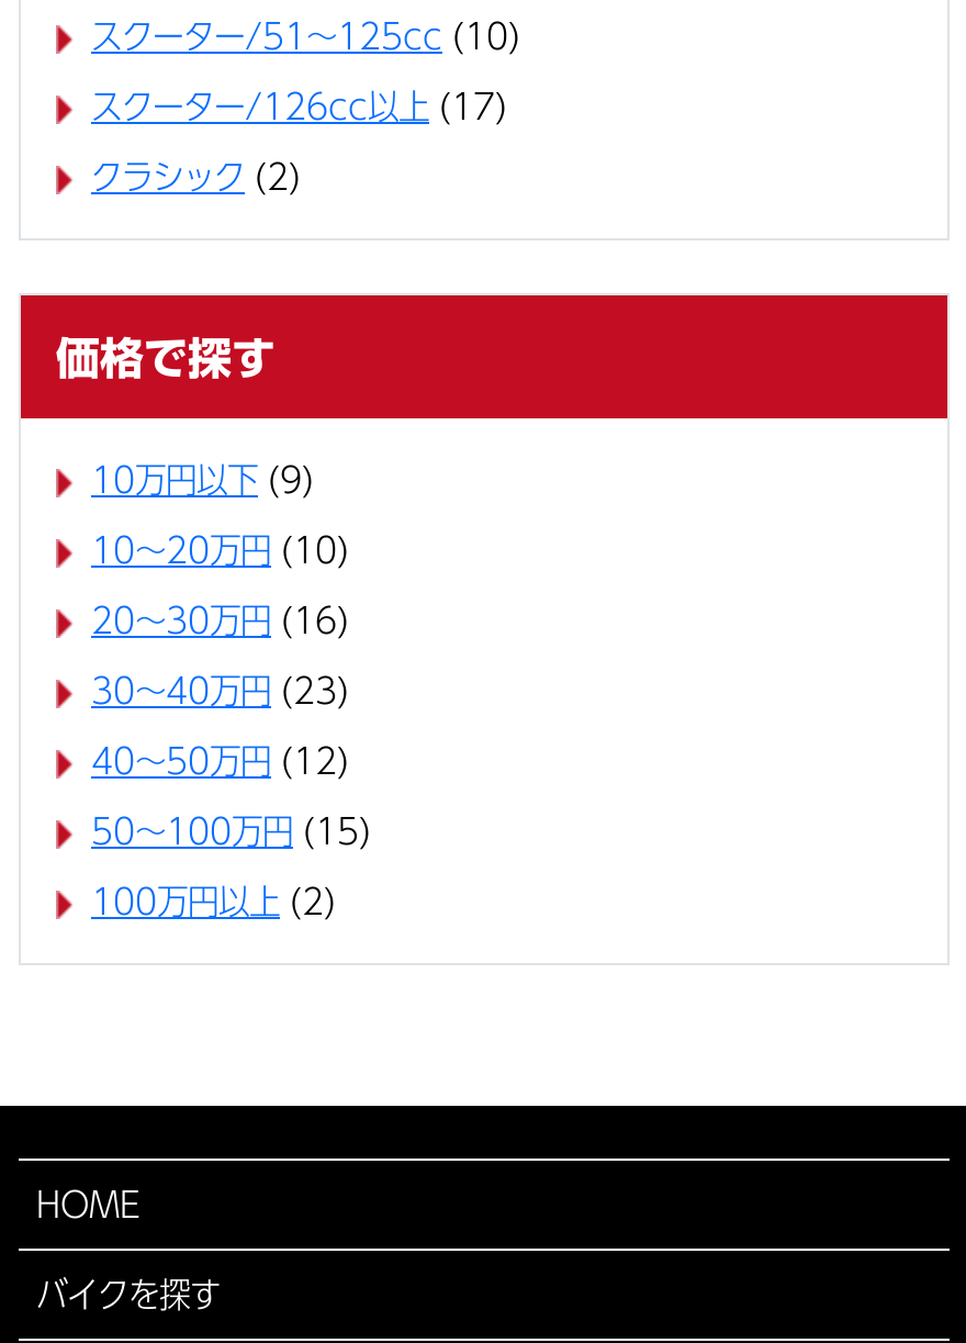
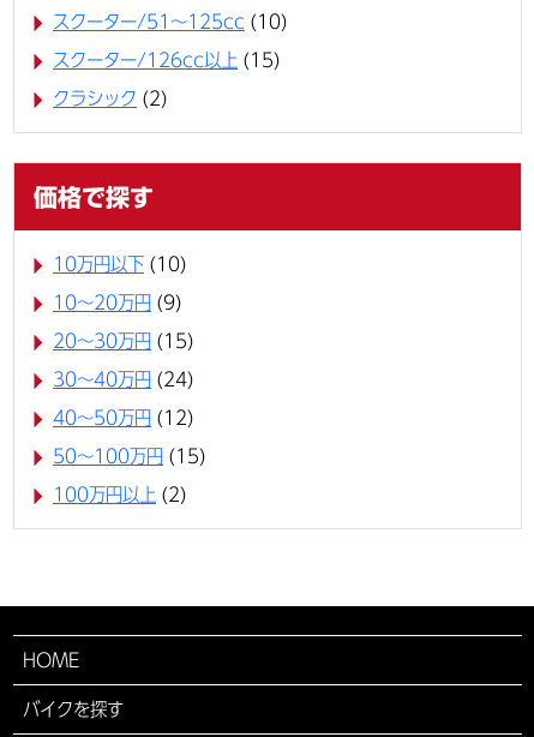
[91,89,508,124] スクーター/126cc以上 (17) -> [53,50,281,69] スクーター/126cc以上 (15)
[91,462,315,497] 10万円以下 (9) -> [53,254,187,273] 10万円以下 (10)
[91,532,350,567] 10〜20万円 (10) -> [53,293,182,312] 10〜20万円 (9)
[91,602,350,638] 20〜30万円 (16) -> [53,331,194,350] 20〜30万円 (15)
[91,673,350,708] 30〜40万円 (23) -> [53,369,194,389] 30〜40万円 (24)

